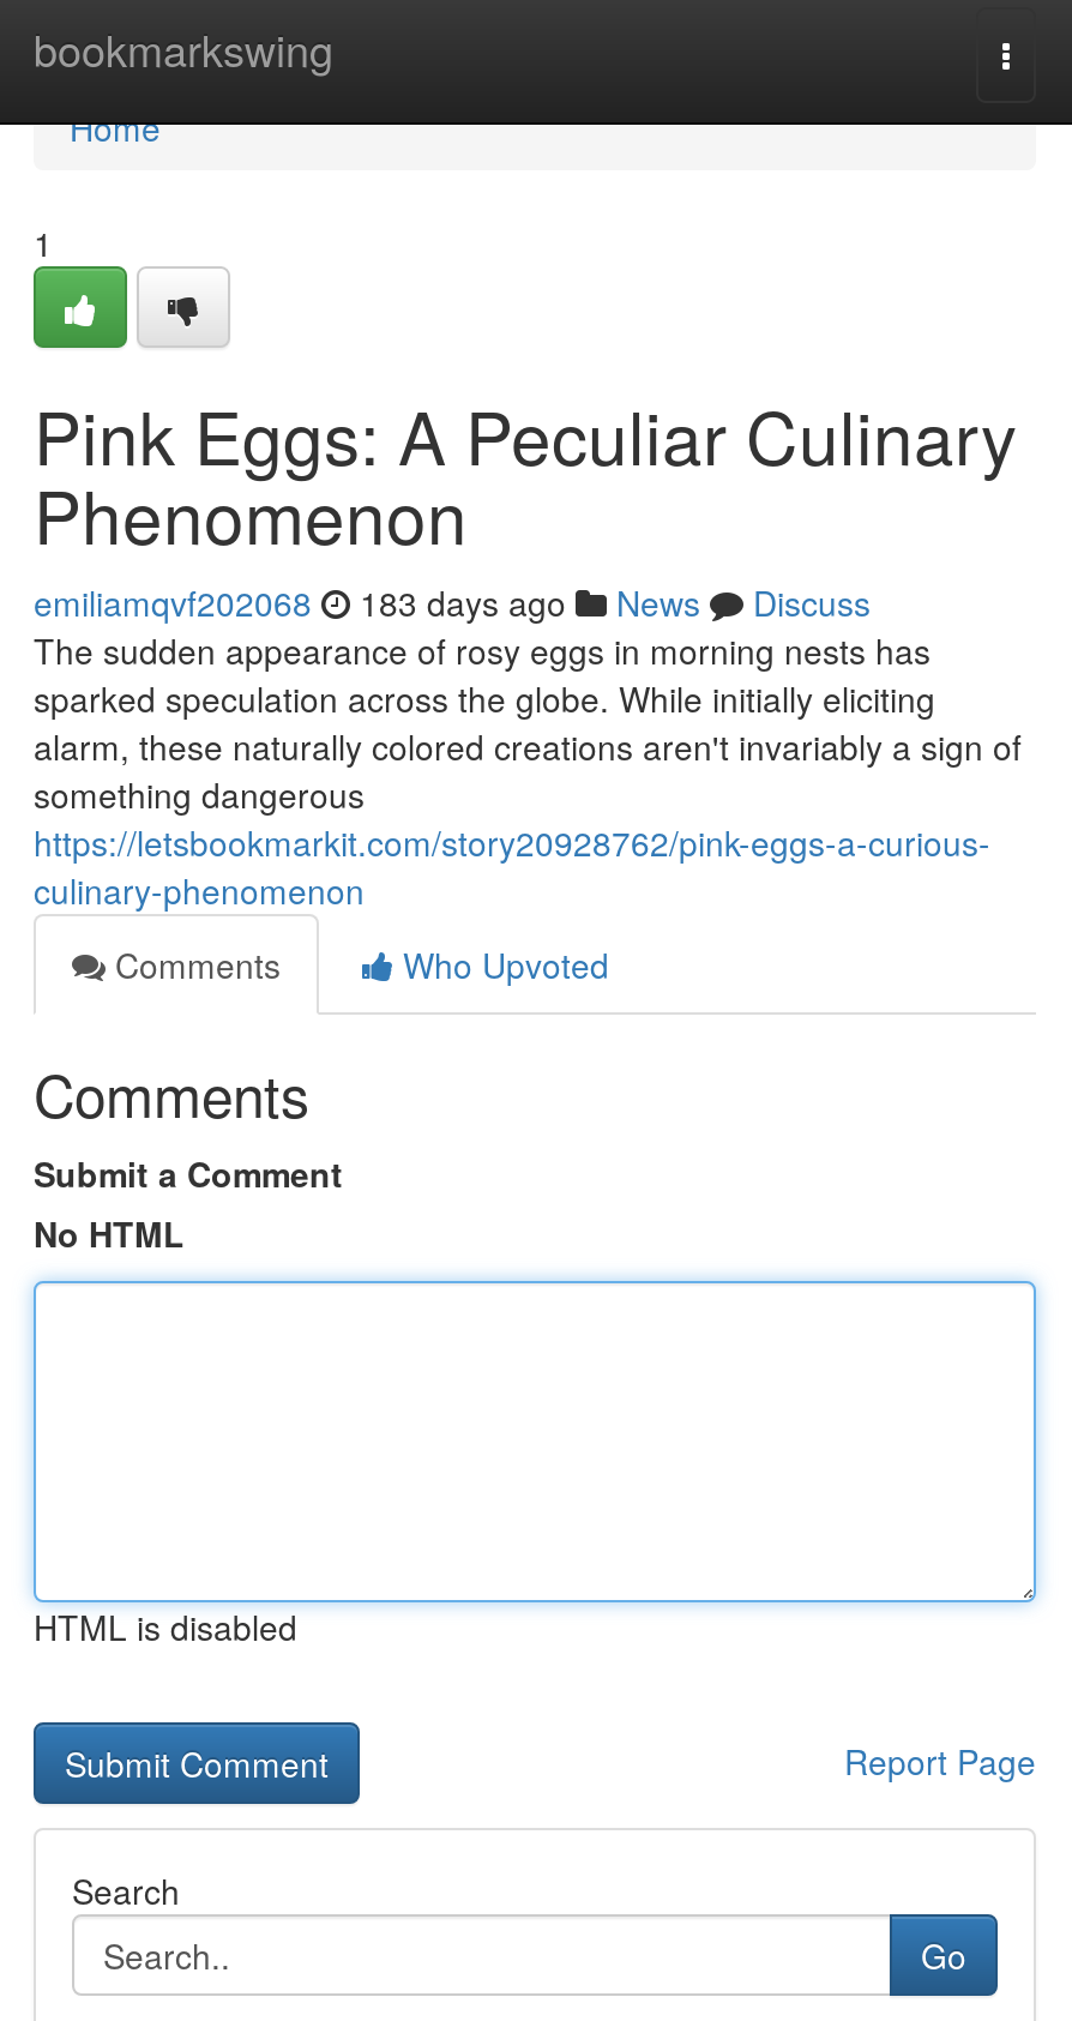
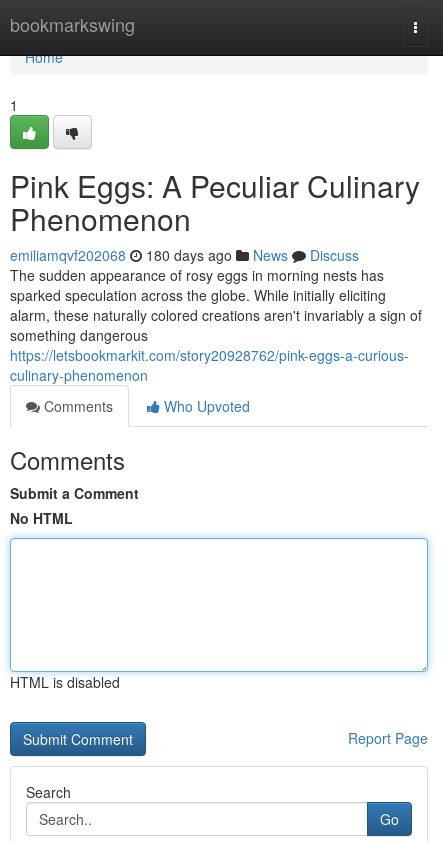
[34,578,871,626] emiliamqvf202068 183 days ago News Discuss -> [10,245,359,265] emiliamqvf202068 180 days ago News Discuss

